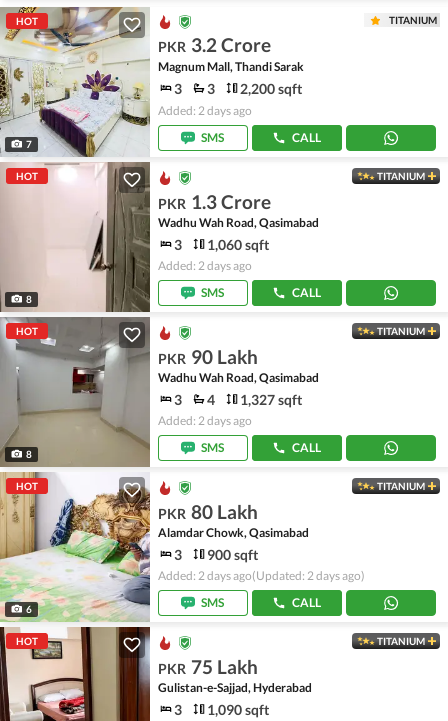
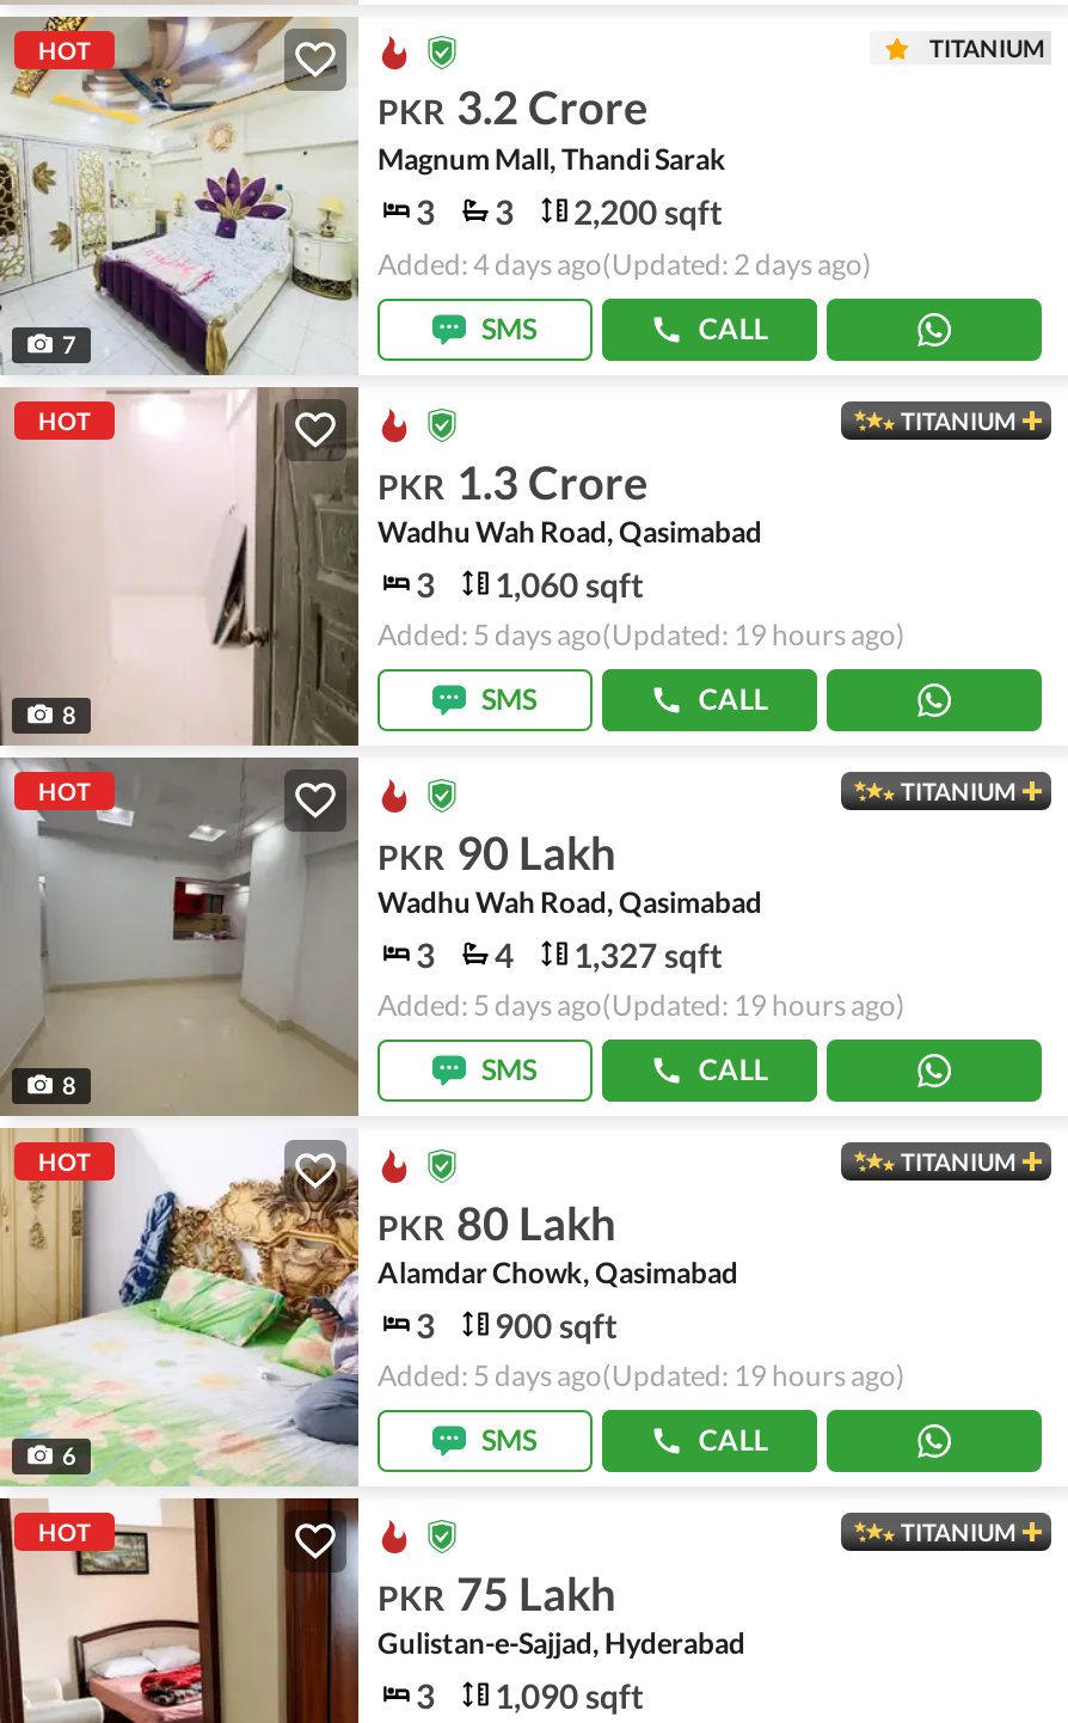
[158,103,252,118] Added: 2 days ago -> [378,245,872,281] Added: 4 days ago(Updated: 2 days ago)
[158,258,252,273] Added: 2 days ago -> [378,617,906,652] Added: 5 days ago(Updated: 19 hours ago)
[158,413,252,428] Added: 2 days ago -> [378,987,906,1023] Added: 5 days ago(Updated: 19 hours ago)
[158,568,365,583] Added: 2 days ago(Updated: 2 days ago) -> [378,1357,906,1393] Added: 5 days ago(Updated: 19 hours ago)

